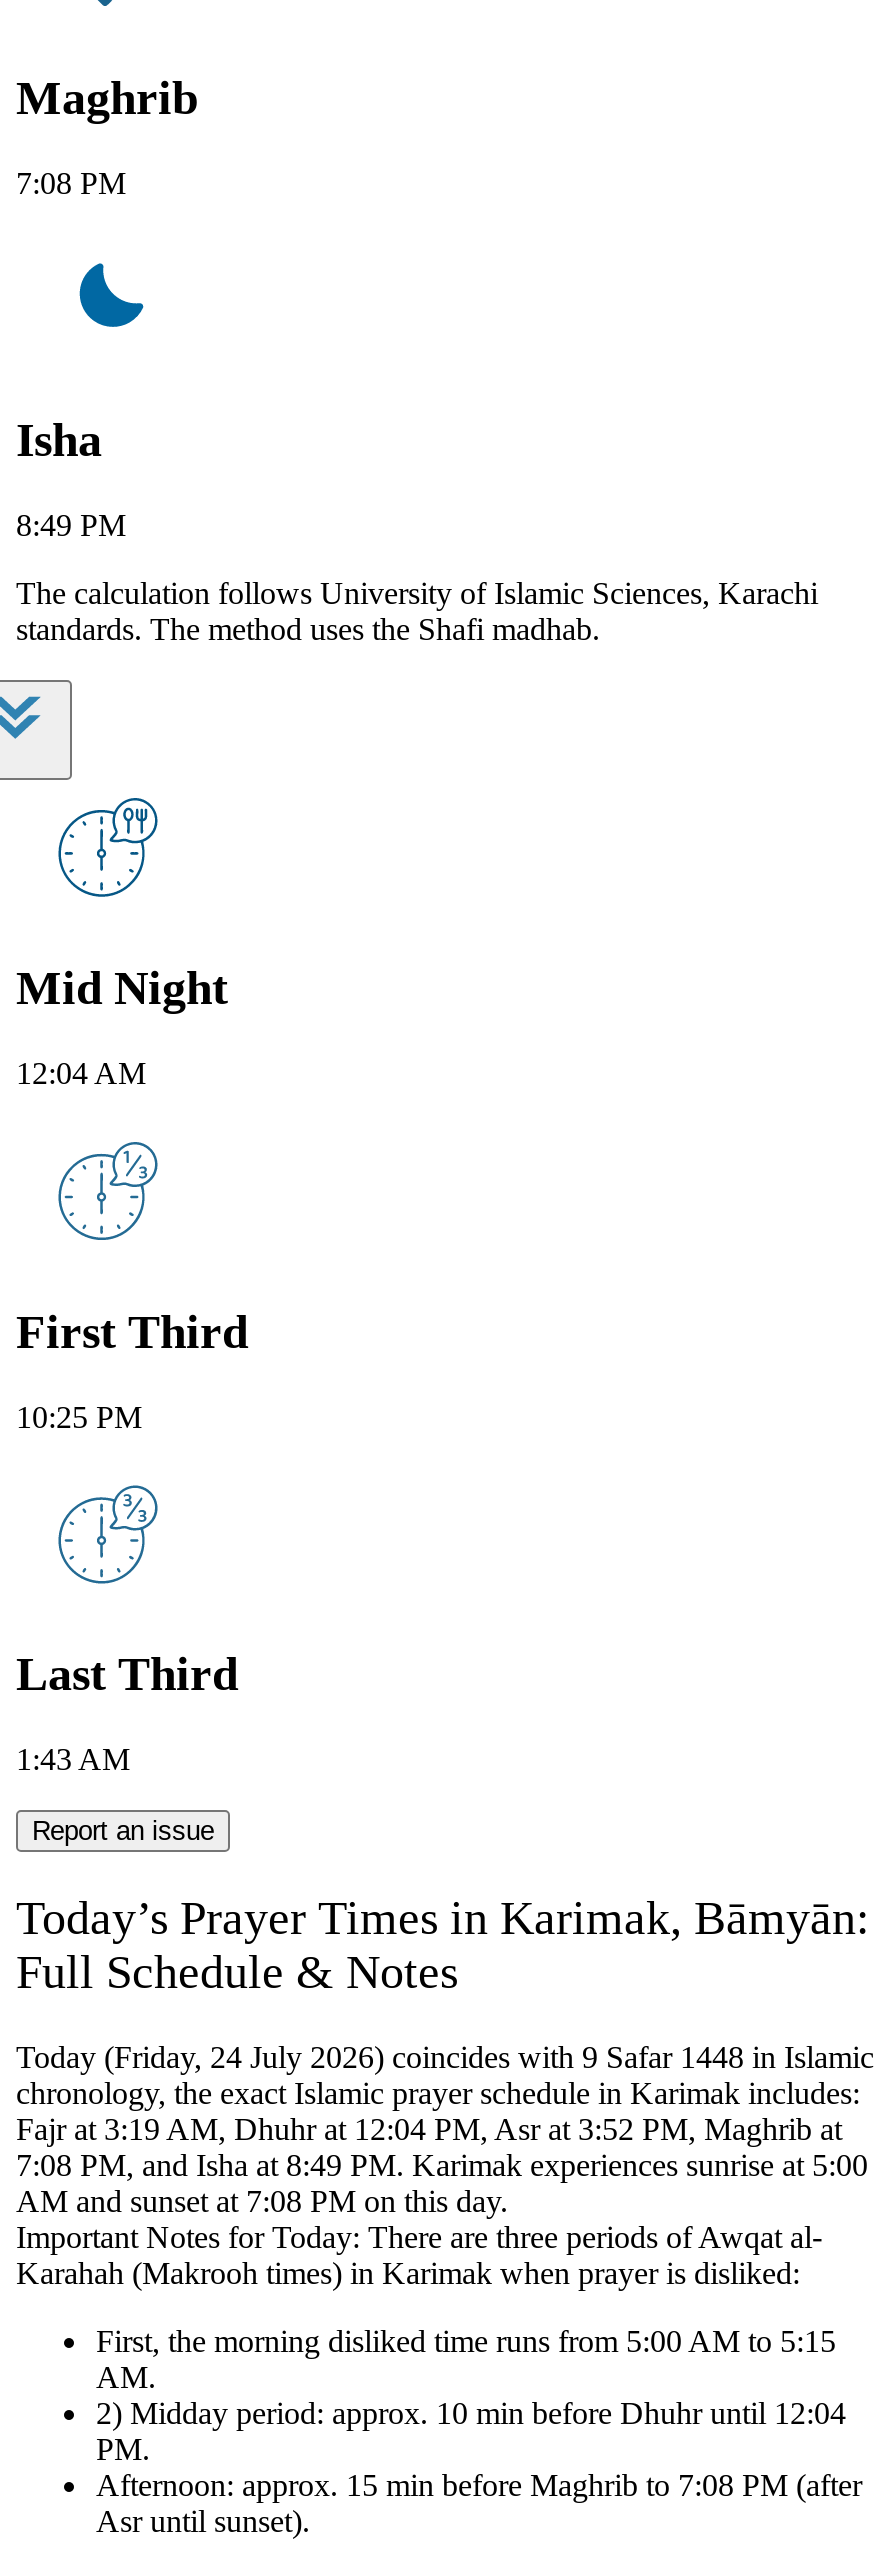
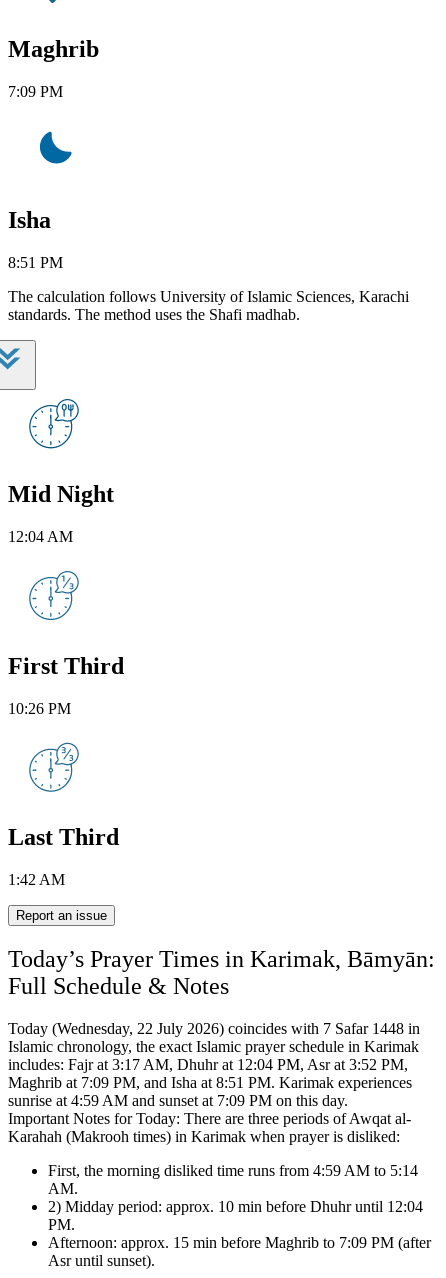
[16,166,126,200] 7:08 PM -> [8,83,63,100] 7:09 PM
[16,508,126,542] 8:49 PM -> [8,254,63,271] 8:51 PM
[16,1399,142,1433] 10:25 PM -> [8,699,71,716] 10:26 PM
[16,1743,130,1777] 1:43 AM -> [8,871,65,888] 1:42 AM
[16,2040,874,2218] Today (Friday, 24 July 2026) coincides with 9 Safar 1448 in Islamic | chronology, the exact Islamic prayer schedule in Karimak includes: | Fajr at 3:19 AM, Dhuhr at 12:04 PM, Asr at 3:52 PM, Maghrib at | 7:08 PM, and Isha at 8:49 PM. Karimak experiences sunrise at 5:00 | AM and sunset at 7:08 PM on this day. -> [8,1020,420,1109] Today (Wednesday, 22 July 2026) coincides with 7 Safar 1448 in | Islamic chronology, the exact Islamic prayer schedule in Karimak | includes: Fajr at 3:17 AM, Dhuhr at 12:04 PM, Asr at 3:52 PM, | Maghrib at 7:09 PM, and Isha at 8:51 PM. Karimak experiences | sunrise at 4:59 AM and sunset at 7:09 PM on this day.
[96,2324,836,2358] First, the morning disliked time runs from 5:00 AM to 5:15 -> [48,1162,418,1179] First, the morning disliked time runs from 4:59 AM to 5:14
[96,2468,862,2502] Afternoon: approx. 15 min before Maghrib to 7:08 PM (after -> [48,1234,431,1251] Afternoon: approx. 15 min before Maghrib to 7:09 PM (after

